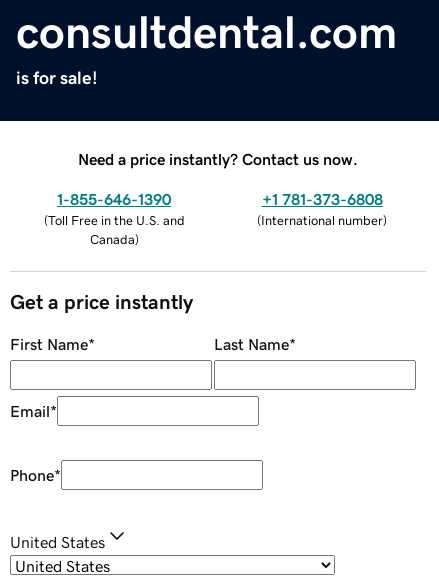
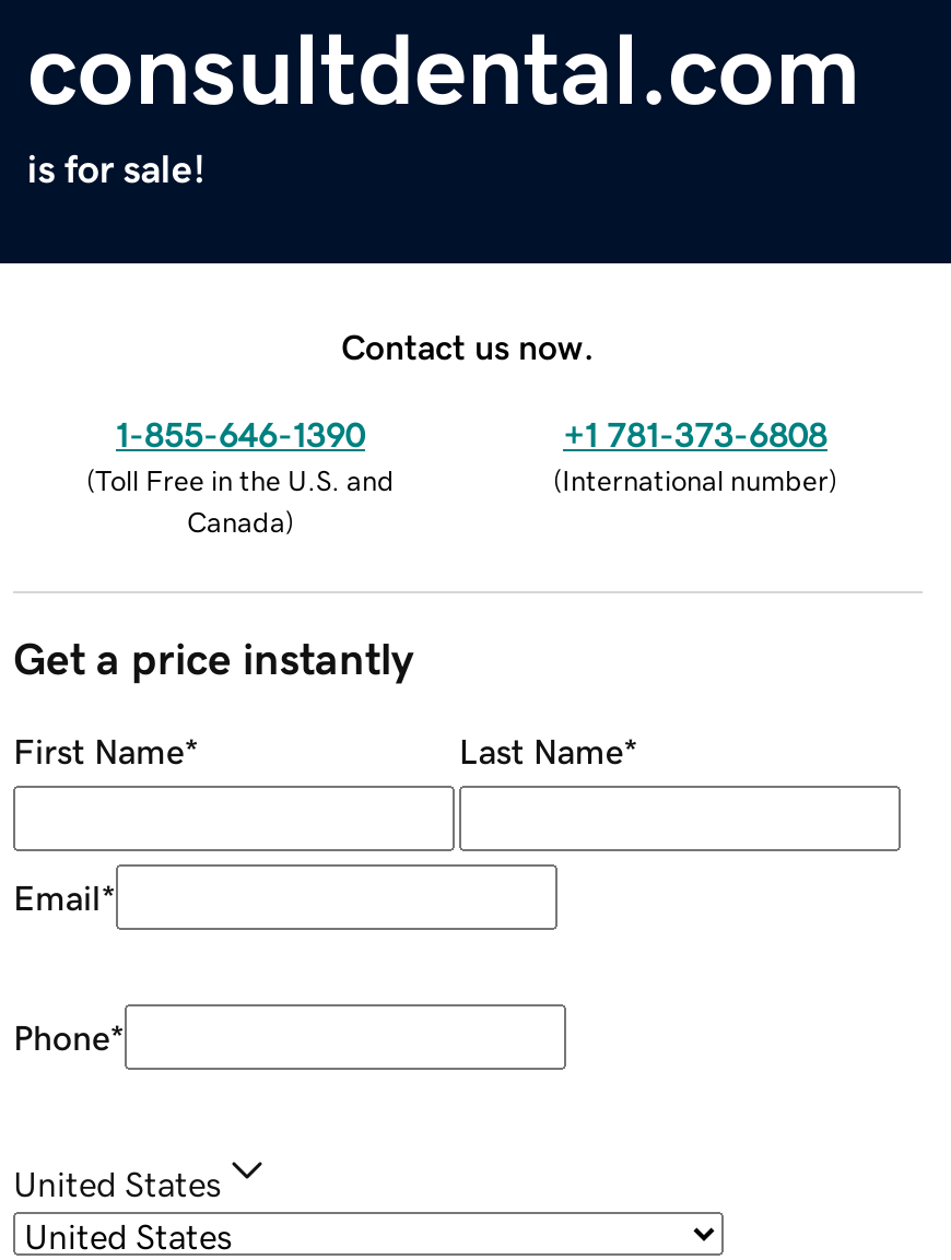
[78,151,358,167] Need a price instantly? Contact us now. -> [341,328,595,363] Contact us now.

